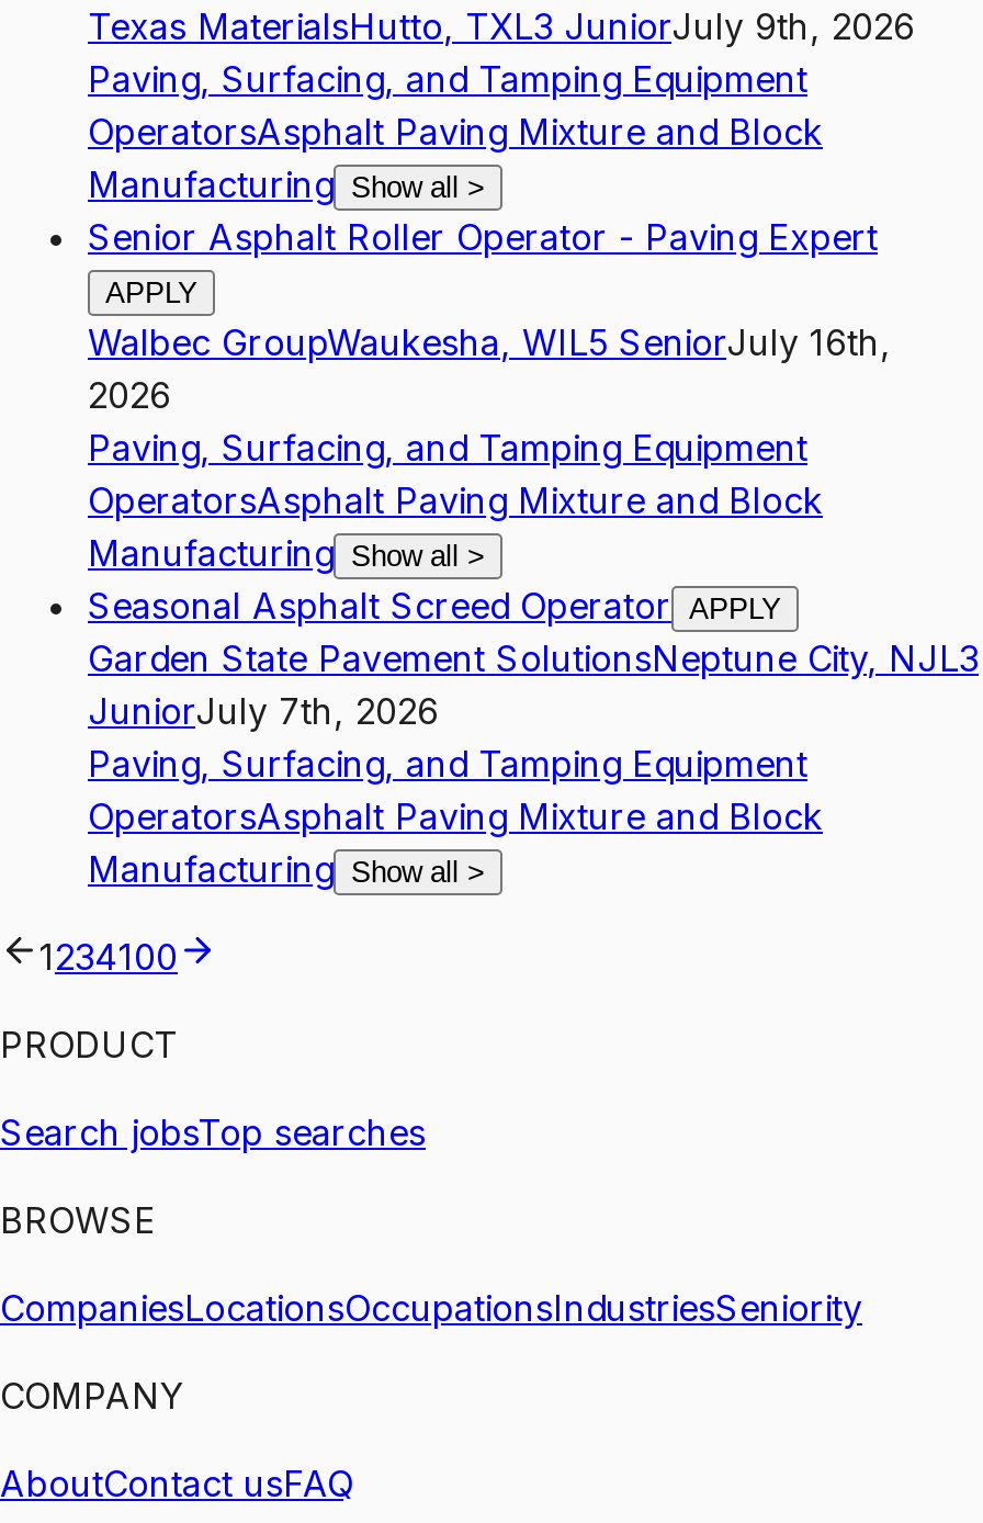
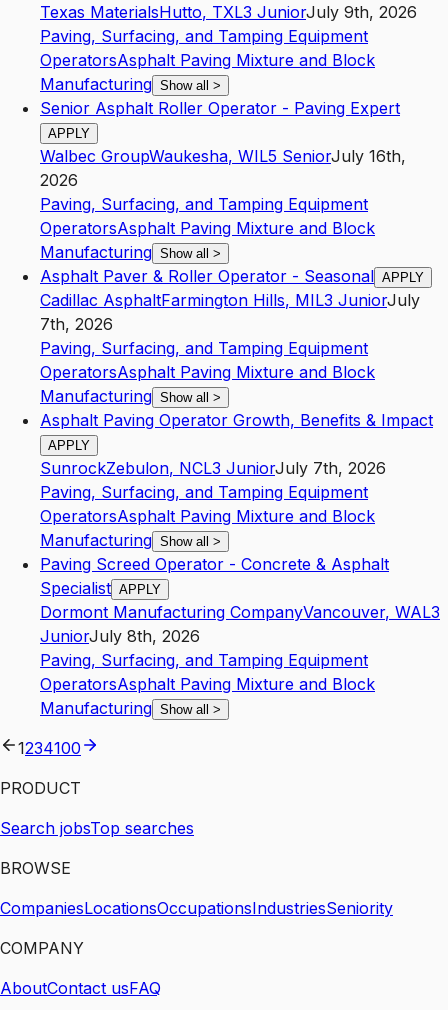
[88,584,979,733] Seasonal Asphalt Screed Operator APPLY | Garden State Pavement SolutionsNeptune City, NJ L3 | JuniorJuly 7th, 2026 -> [40,266,440,646] Asphalt Paver & Roller Operator - Seasonal APPLY | Cadillac AsphaltFarmington Hills, MI L3 JuniorJuly | 7th, 2026 | Paving, Surfacing, and Tamping Equipment | OperatorsAsphalt Paving Mixture and Block | Manufacturing Show all> | Asphalt Paving Operator Growth, Benefits & Impact | APPLY | SunrockZebulon, NCL3 JuniorJuly 7th, 2026 | Paving, Surfacing, and Tamping Equipment | OperatorsAsphalt Paving Mixture and Block | Manufacturing Show all> | Paving Screed Operator - Concrete & Asphalt | Specialist APPLY | Dormont Manufacturing CompanyVancouver, WAL3 | JuniorJuly 8th, 2026

